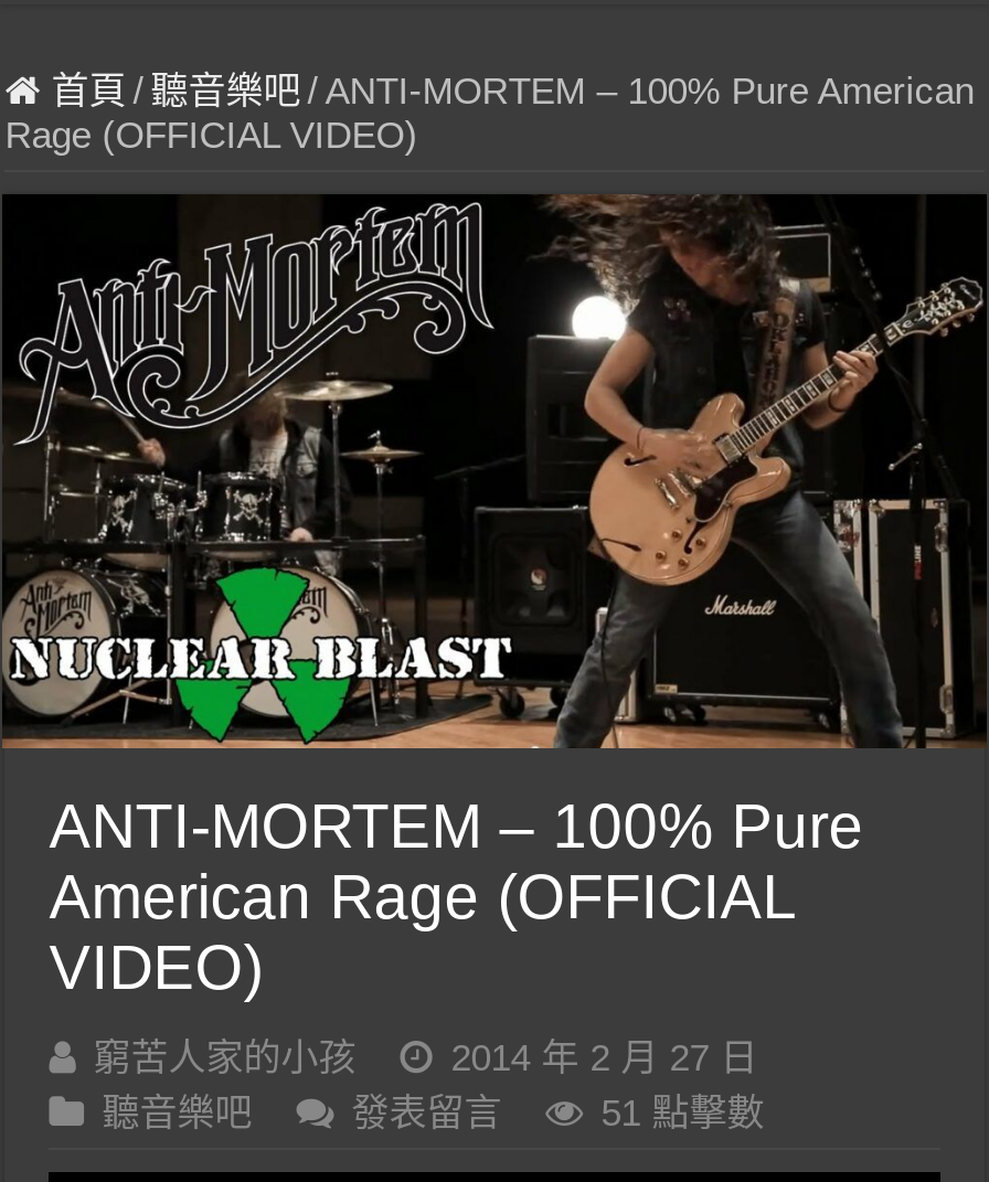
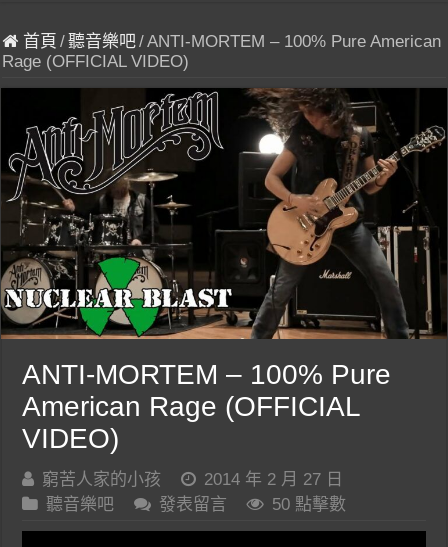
[601,1092,764,1134] 51 點擊數 -> [272,495,346,514] 50 點擊數

